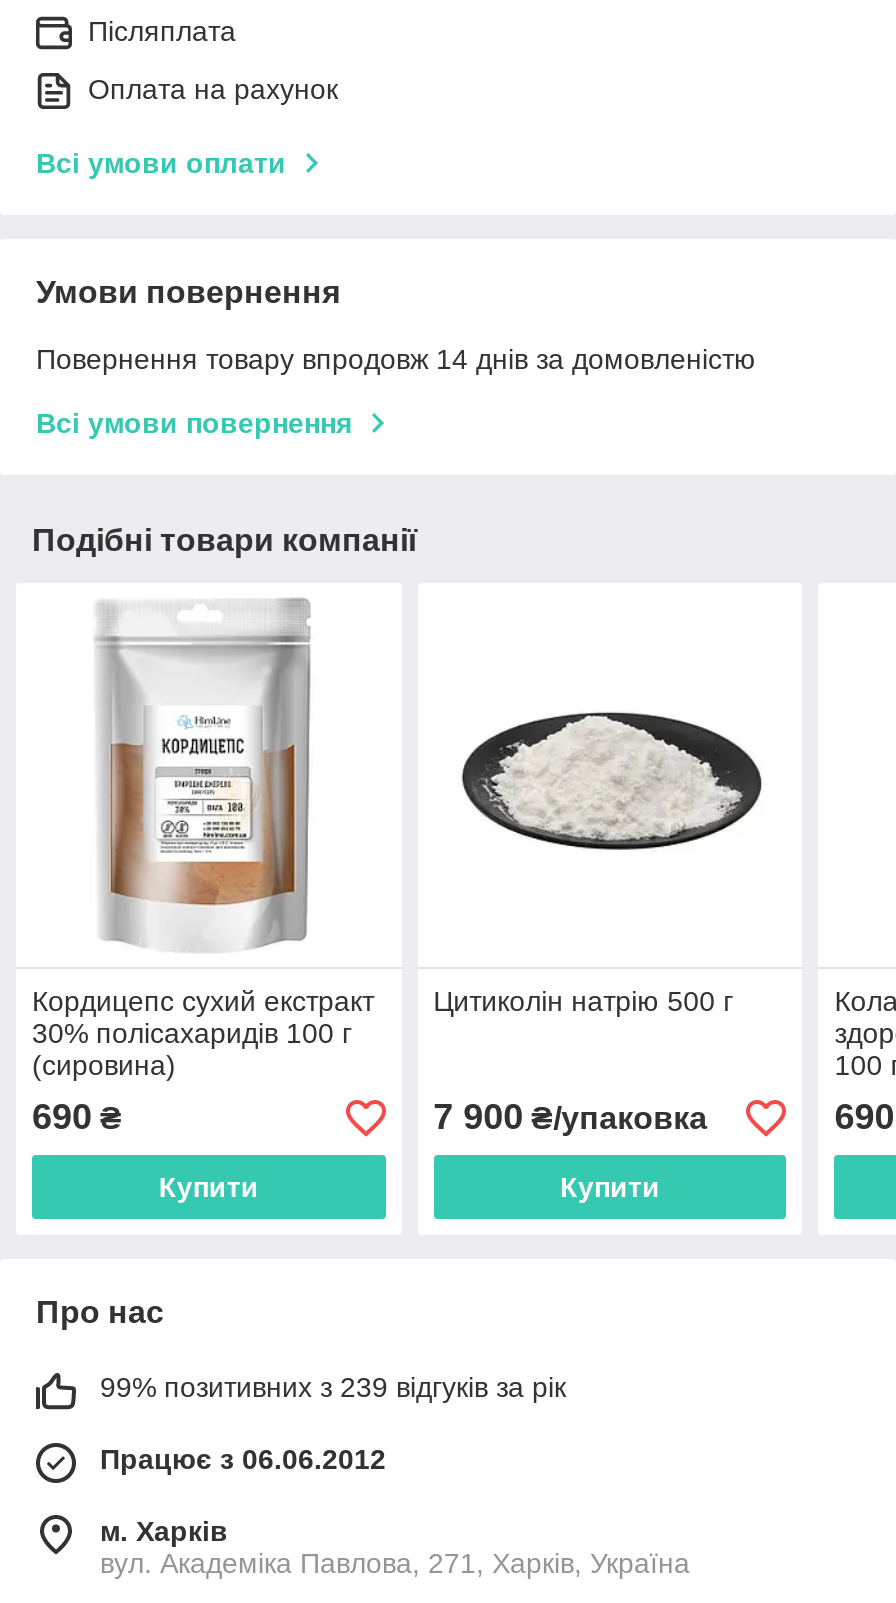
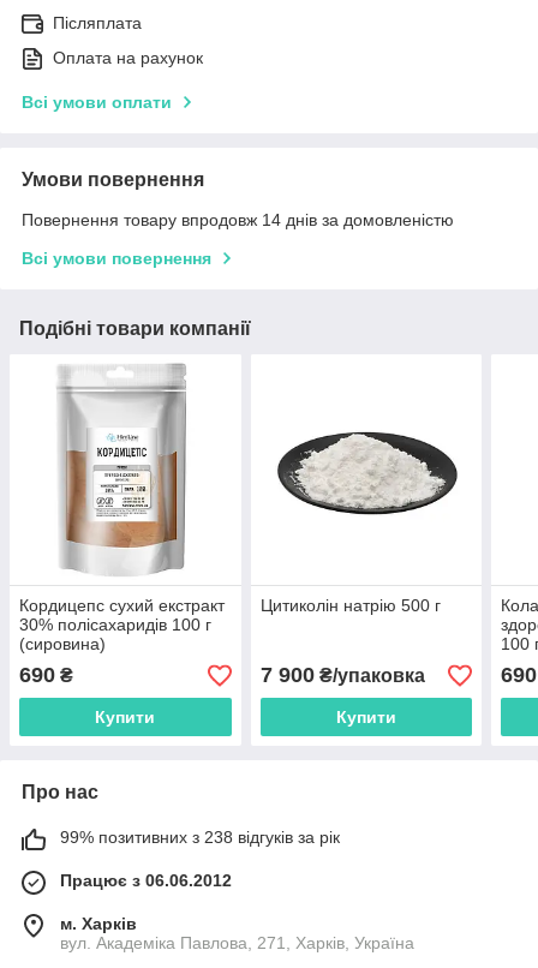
[100,1372,566,1404] 99% позитивних з 239 відгуків за рік -> [60,828,340,847] 99% позитивних з 238 відгуків за рік

